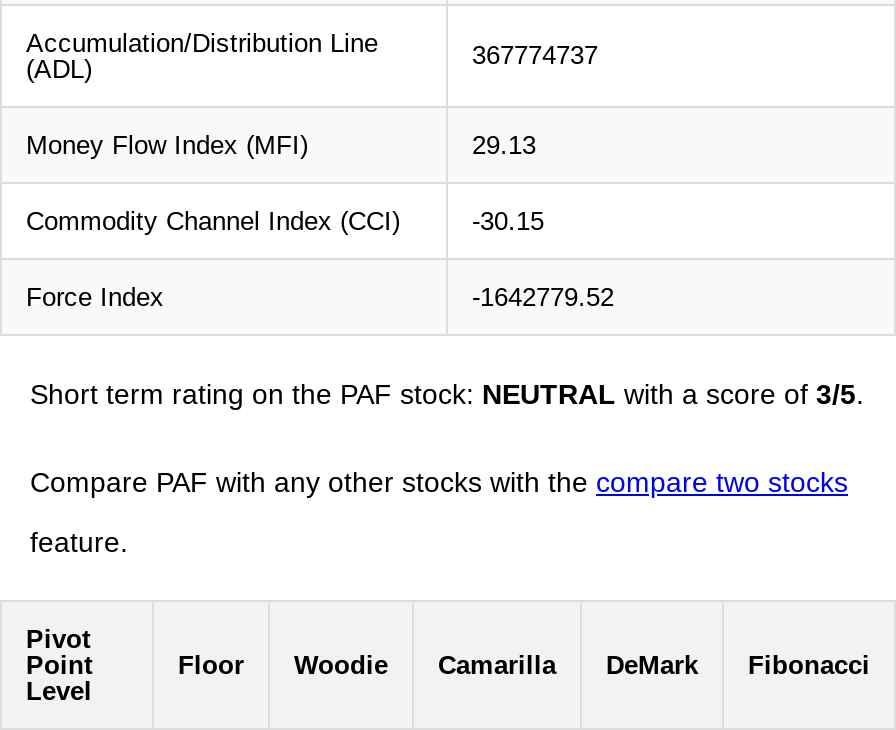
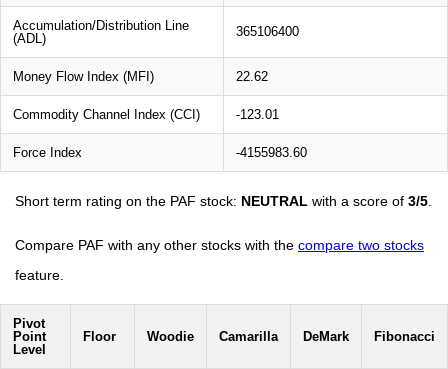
[472,40,598,70] 367774737 -> [236,24,299,39] 365106400
[472,130,536,160] 29.13 -> [236,69,268,84] 22.62
[472,206,544,236] -30.15 -> [236,107,279,122] -123.01
[472,282,614,312] -1642779.52 -> [236,145,307,160] -4155983.60

